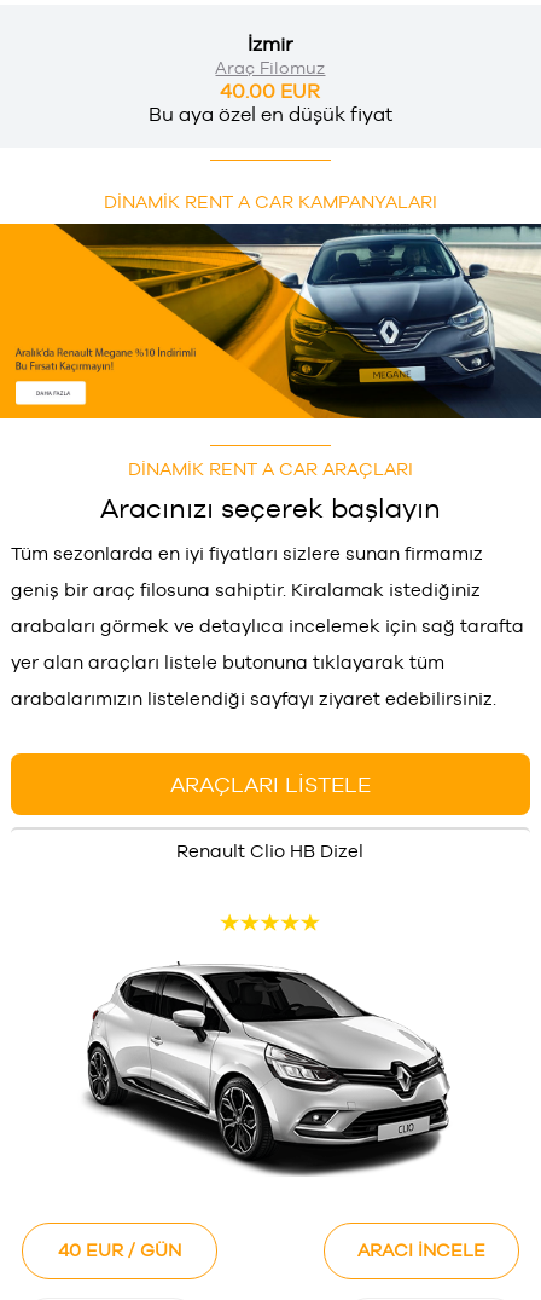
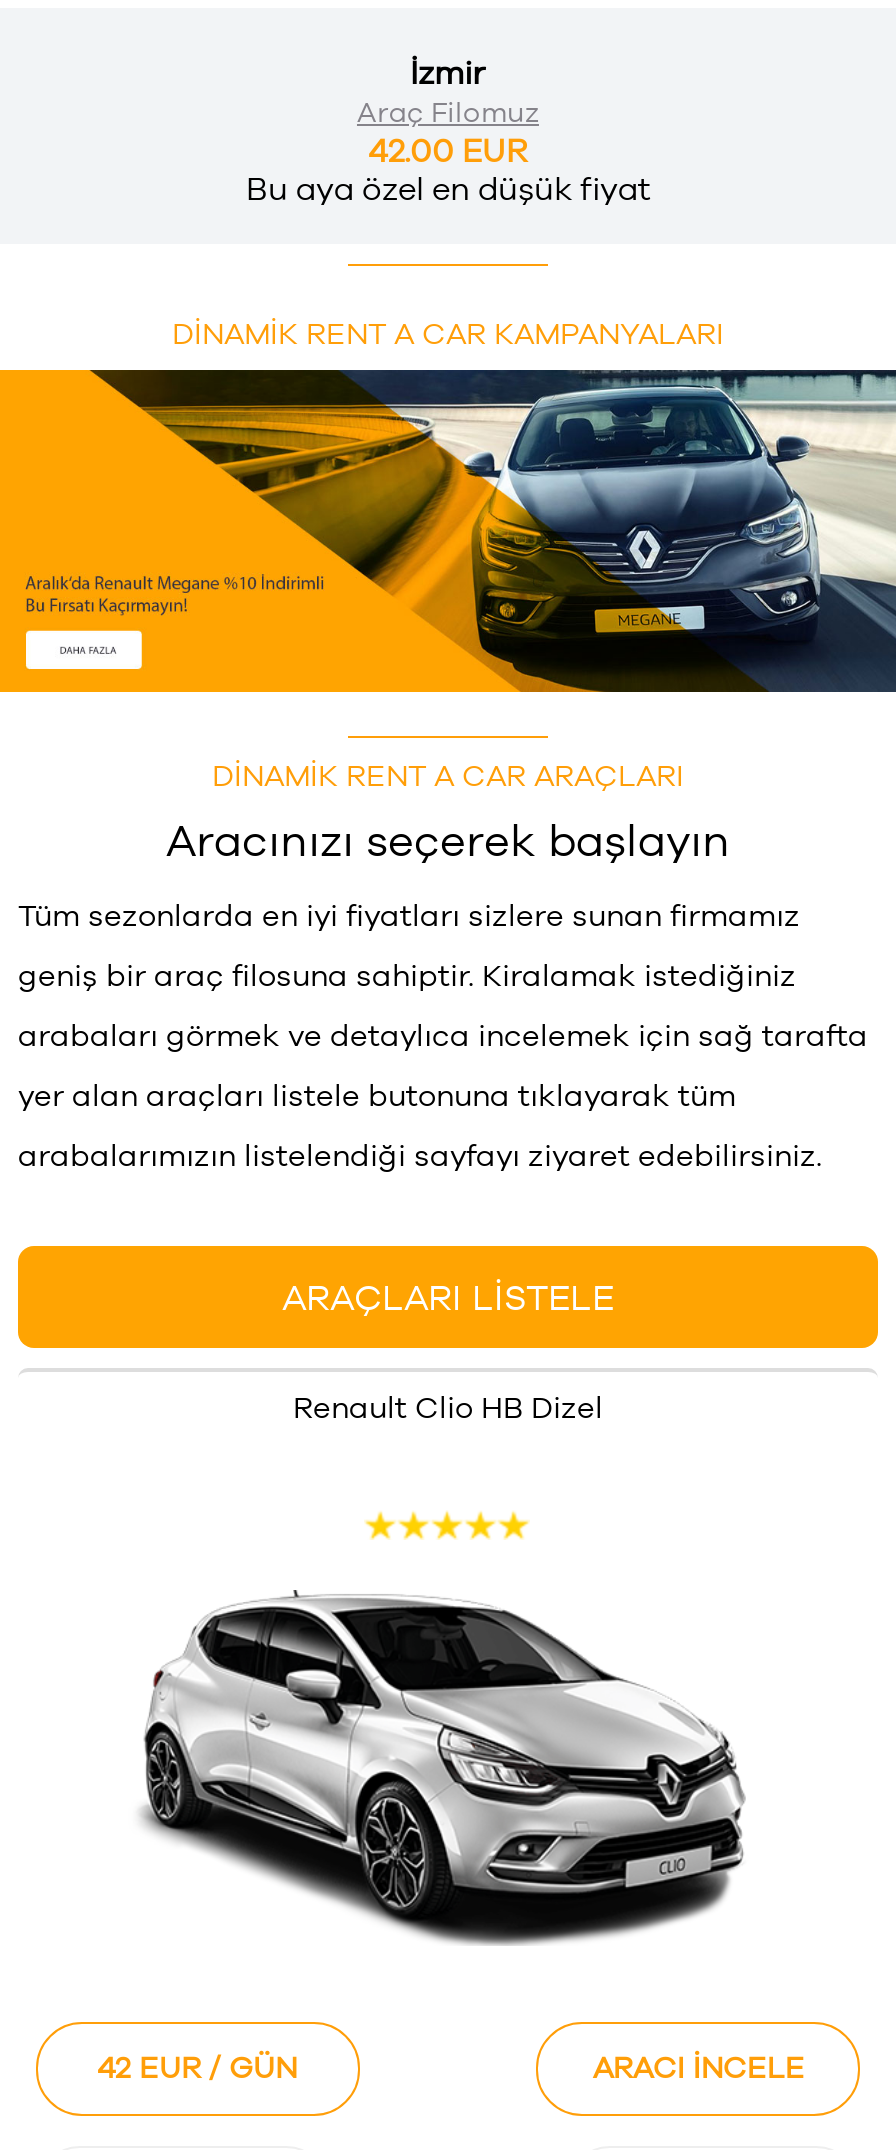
[220,80,321,103] 40.00 EUR -> [368,132,528,170] 42.00 EUR
[57,1240,181,1260] 40 EUR / GÜN -> [97,2050,297,2084] 42 EUR / GÜN

